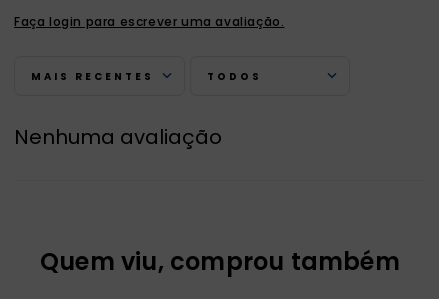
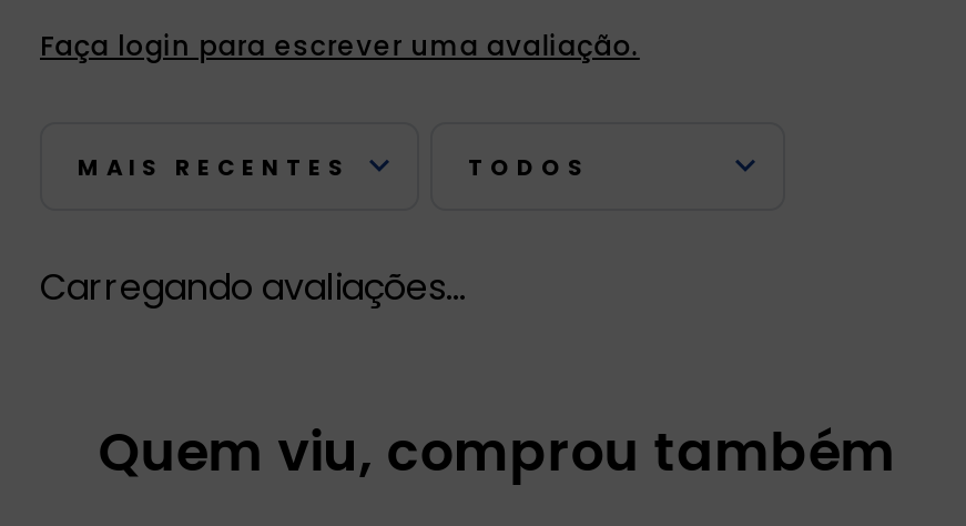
[14,123,222,151] Nenhuma avaliação -> [40,262,466,313] Carregando avaliações…

